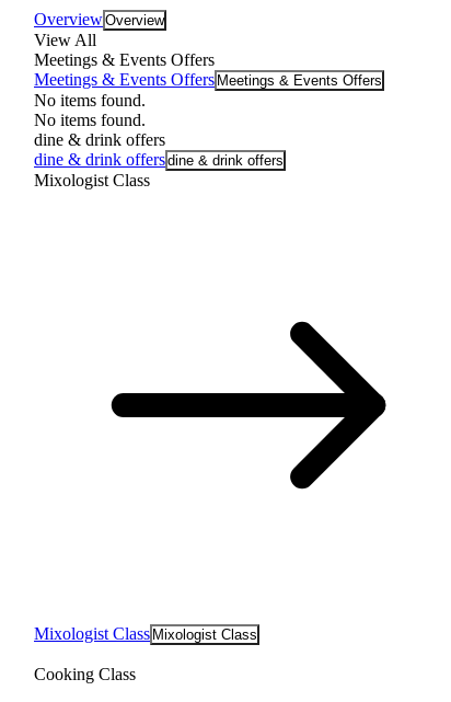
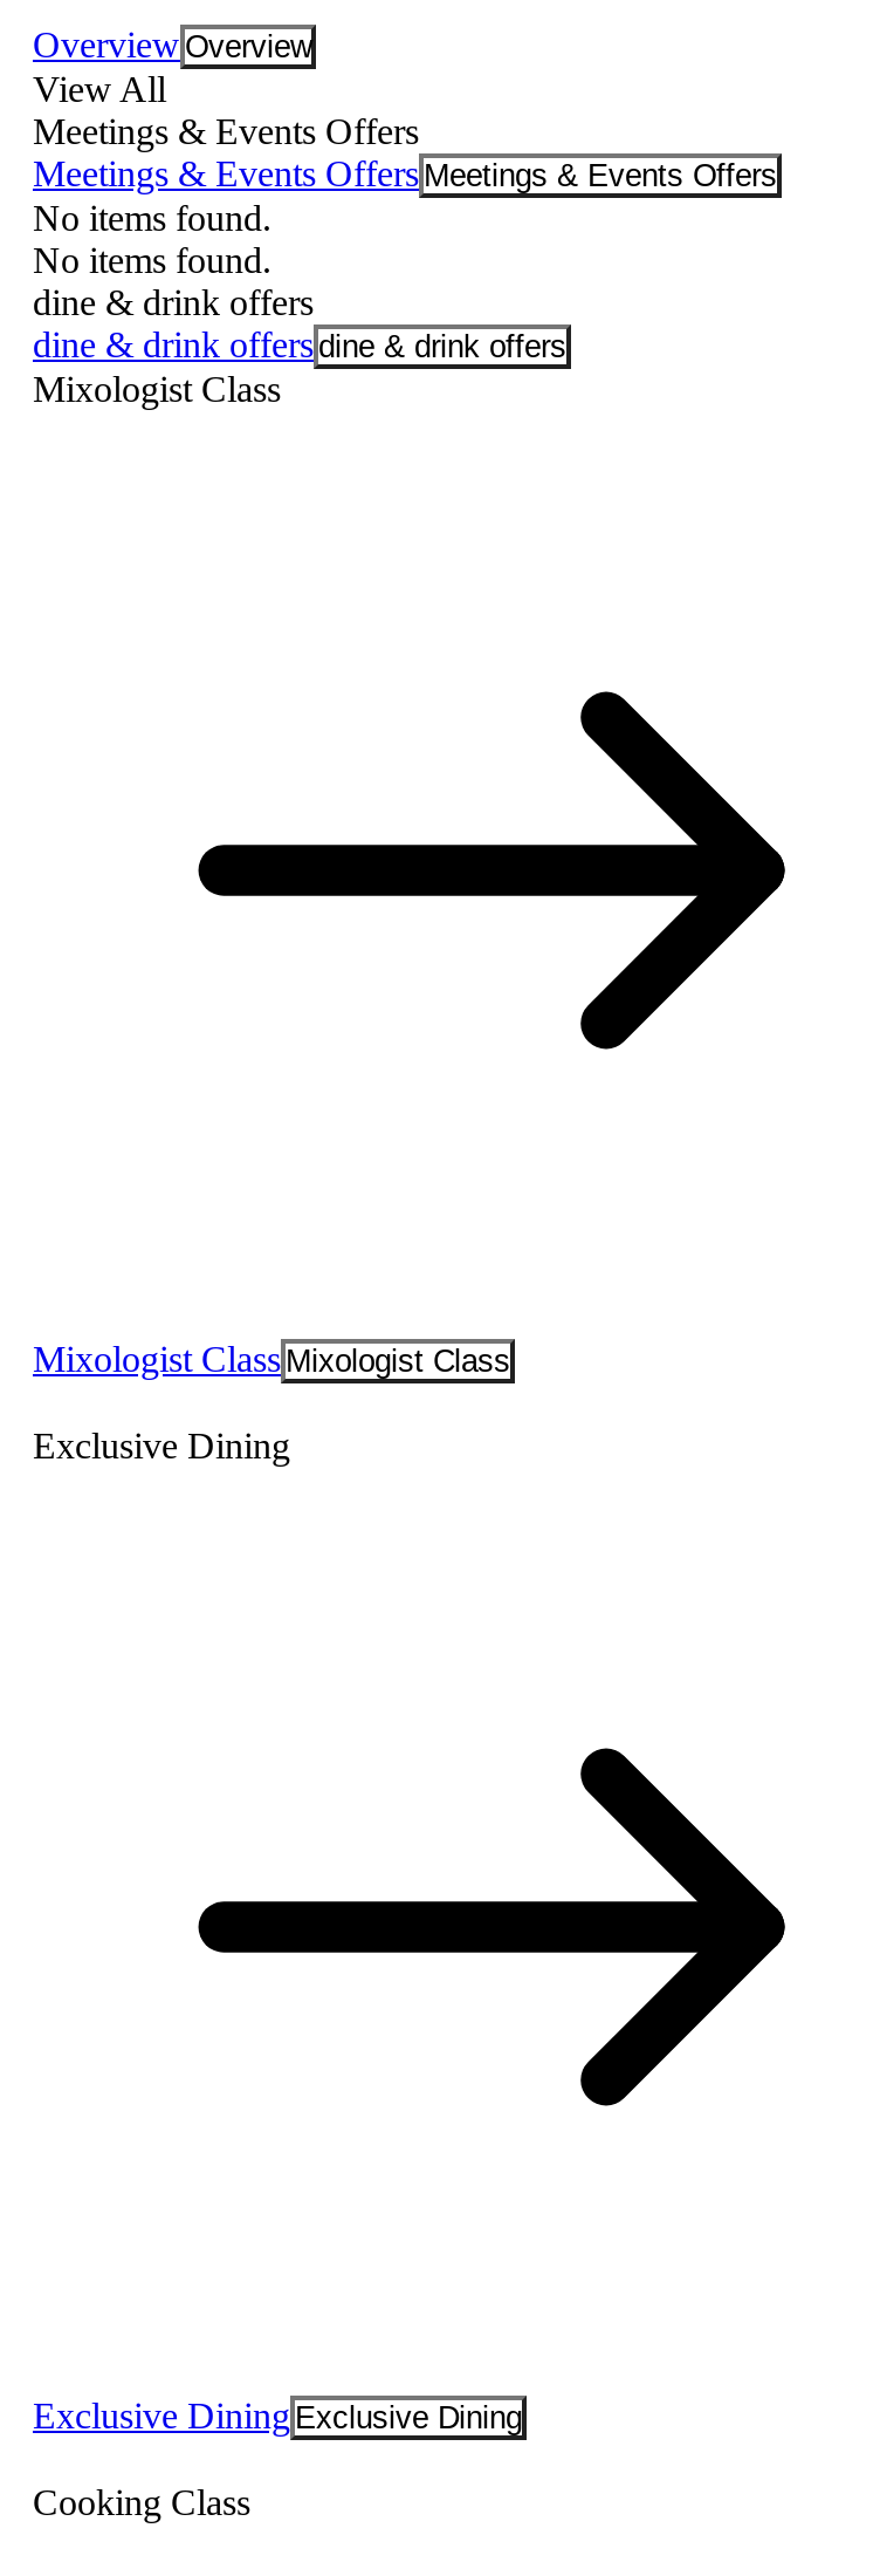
none -> [33,1425,290,1465] Exclusive Dining
none -> [33,2395,522,2434] Exclusive Dining Exclusive Dining

